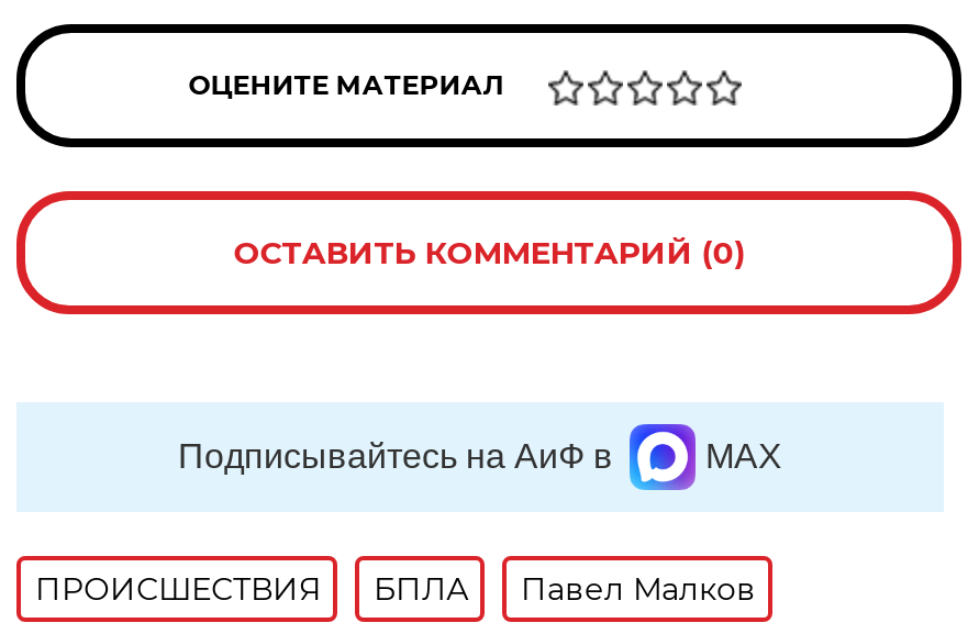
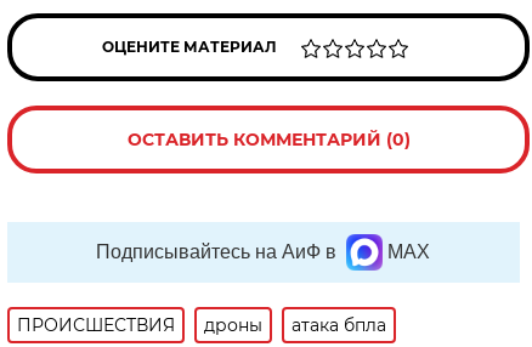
[373,569,756,609] БПЛА | Павел Малков -> [205,314,387,336] дроны | атака бпла

